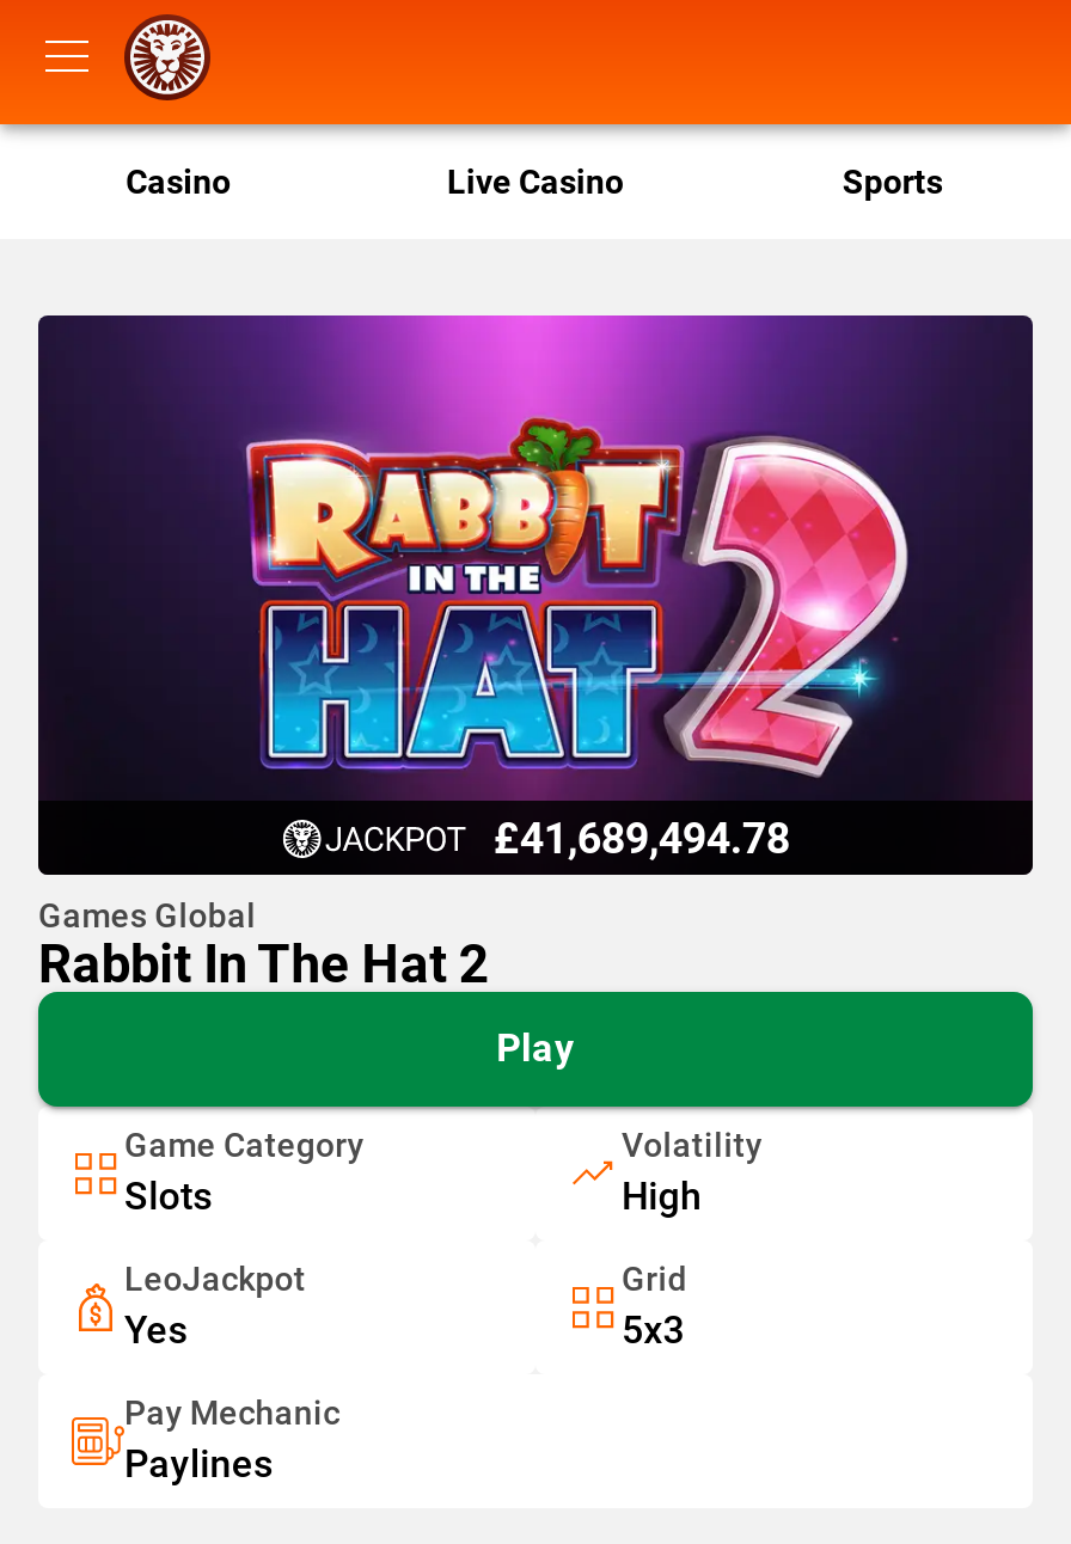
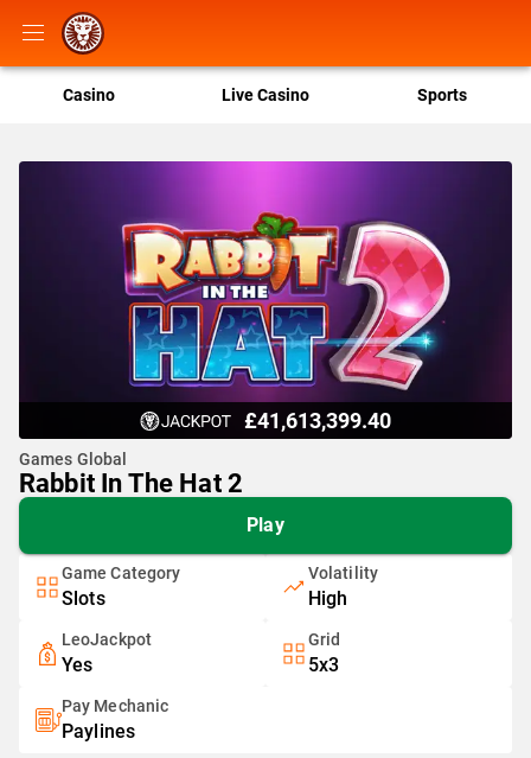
[493,813,790,863] £41,689,494.78 -> [245,408,392,433] £41,613,399.40

